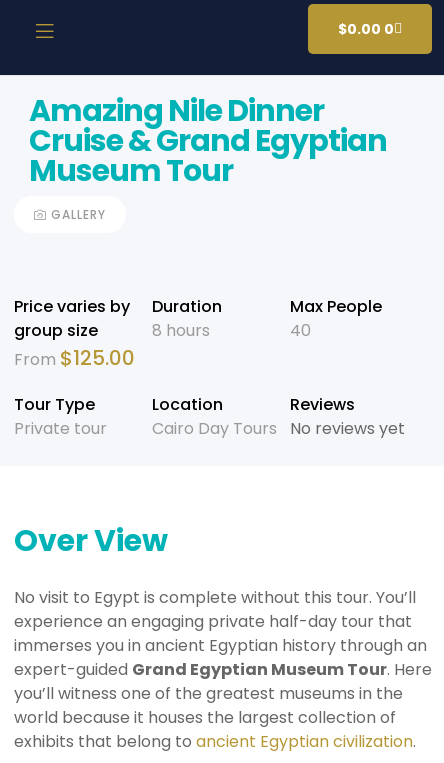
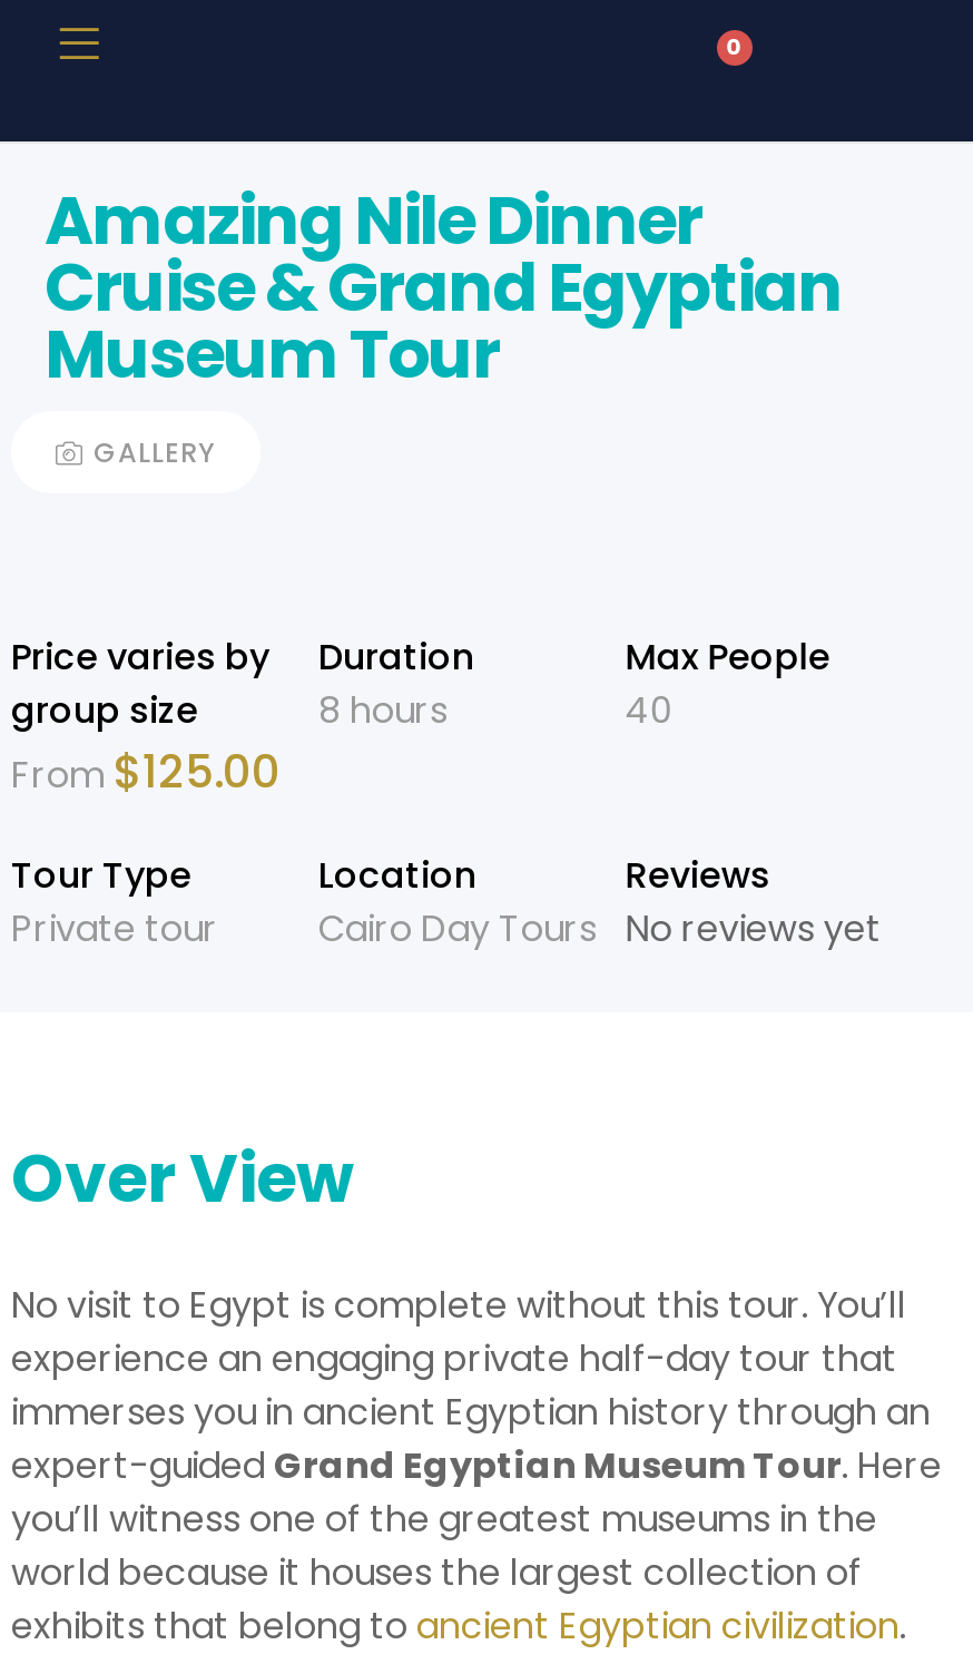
[338,19,394,39] $0.00 0 -> [726,29,742,62] 0

